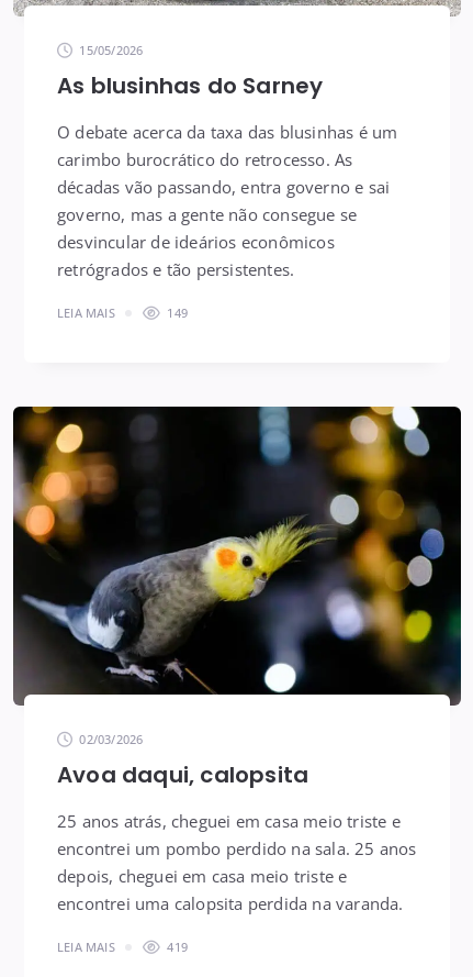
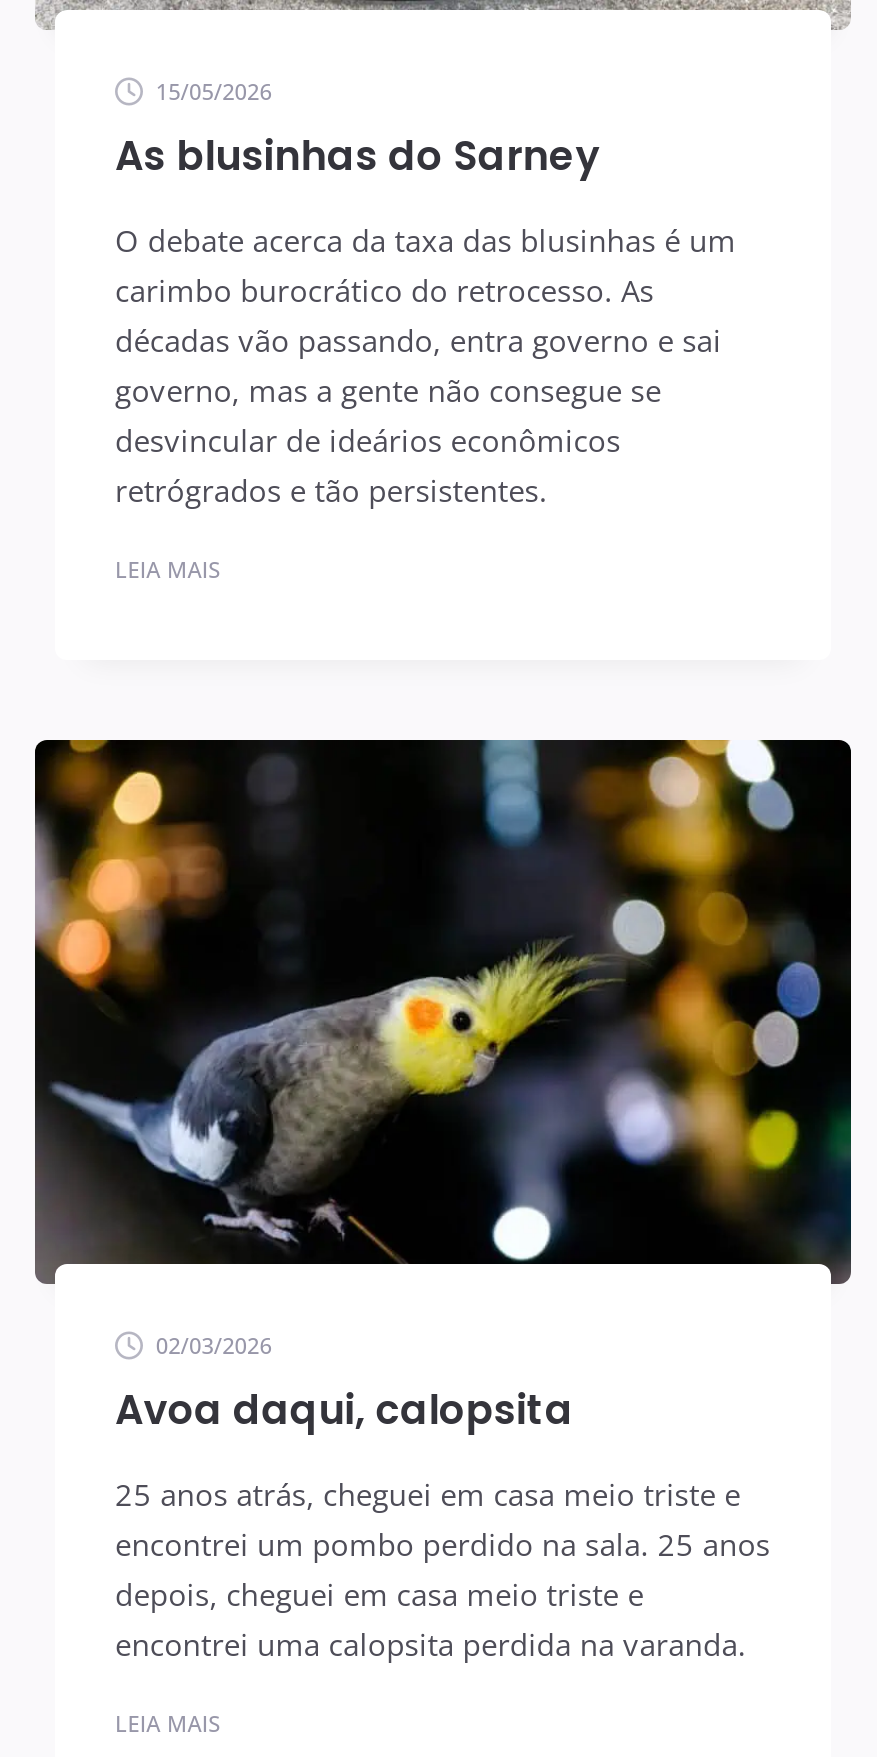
[167,304,188,321] 149 -> none
[167,939,188,955] 419 -> none

